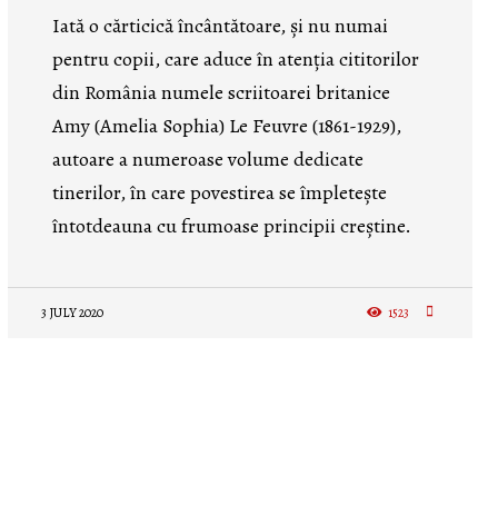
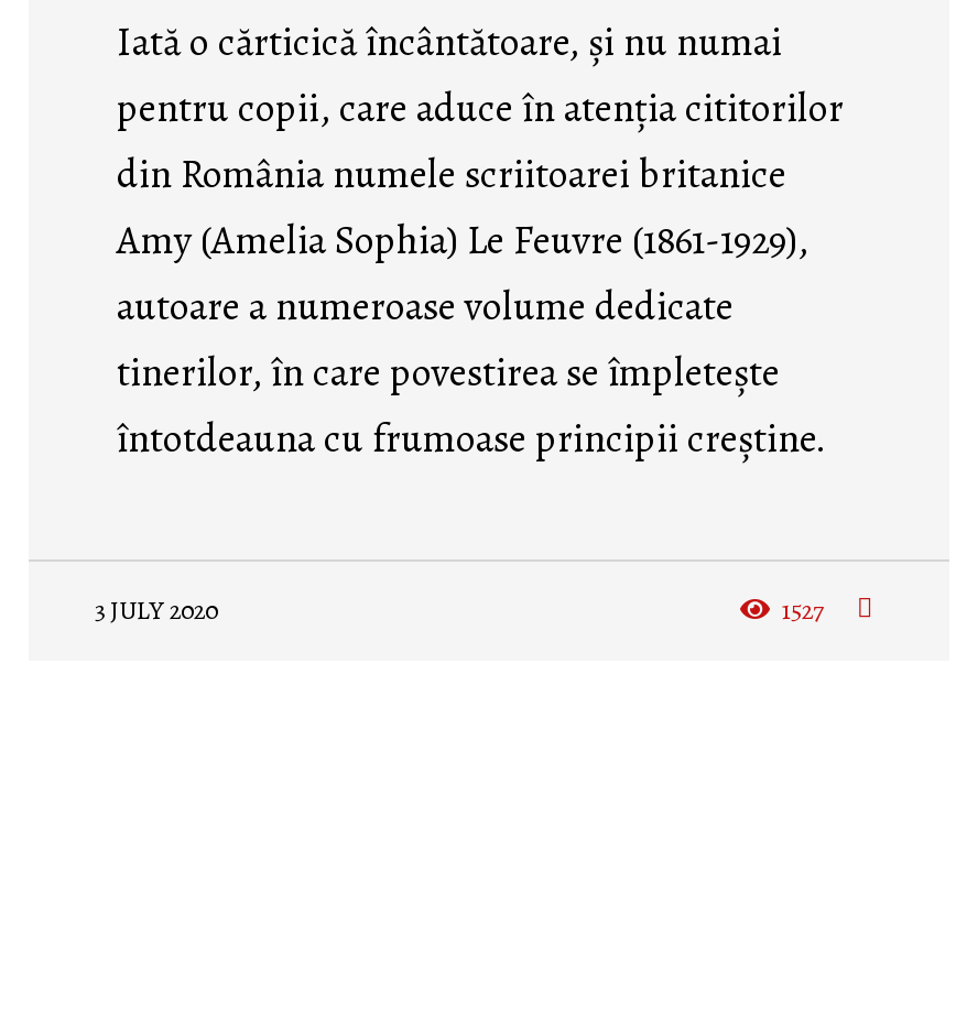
[388,303,409,321] 1523 -> [782,592,824,627] 1527

